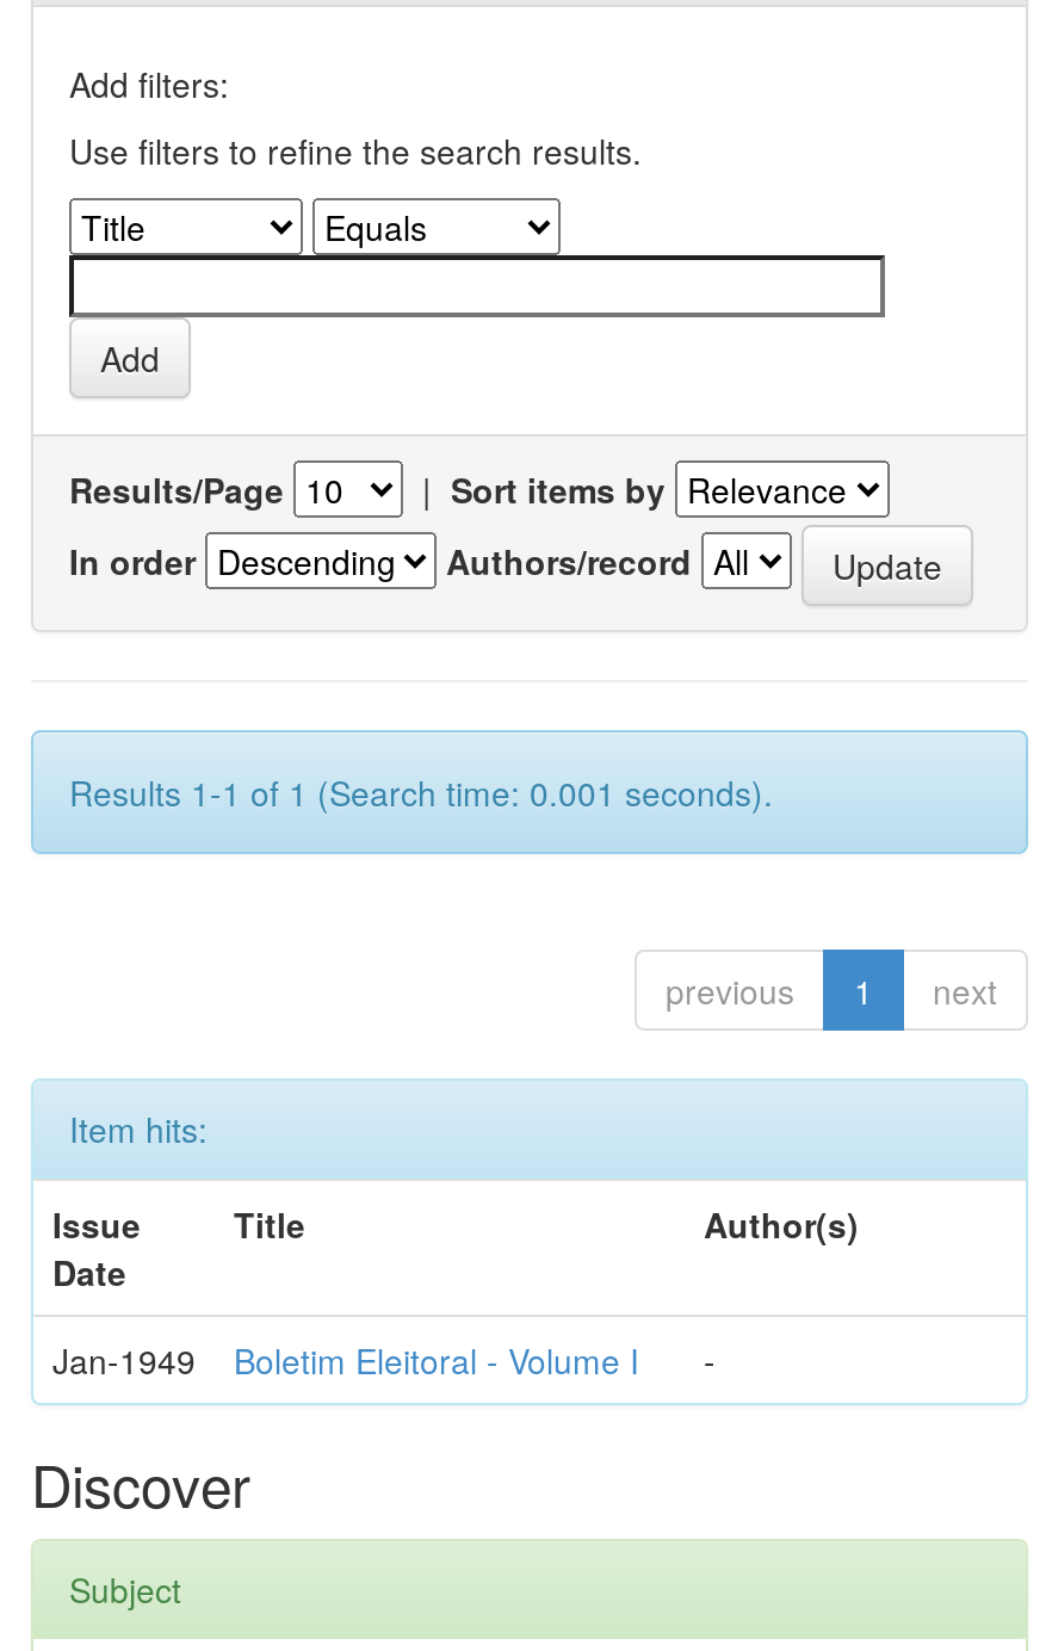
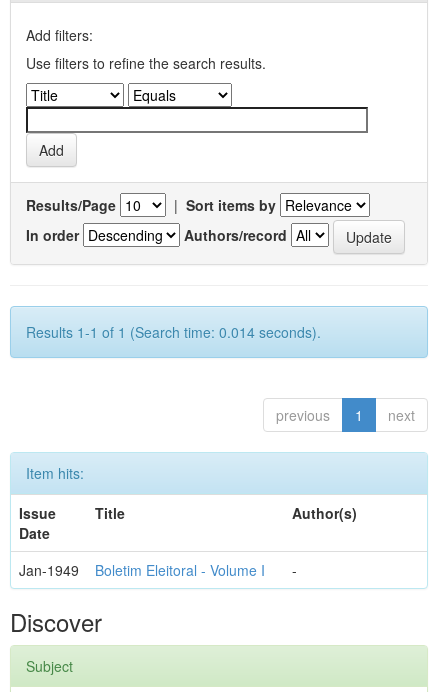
[69,768,773,816] Results 1-1 of 1 (Search time: 0.001 seconds). -> [26,322,321,342] Results 1-1 of 1 (Search time: 0.014 seconds).

